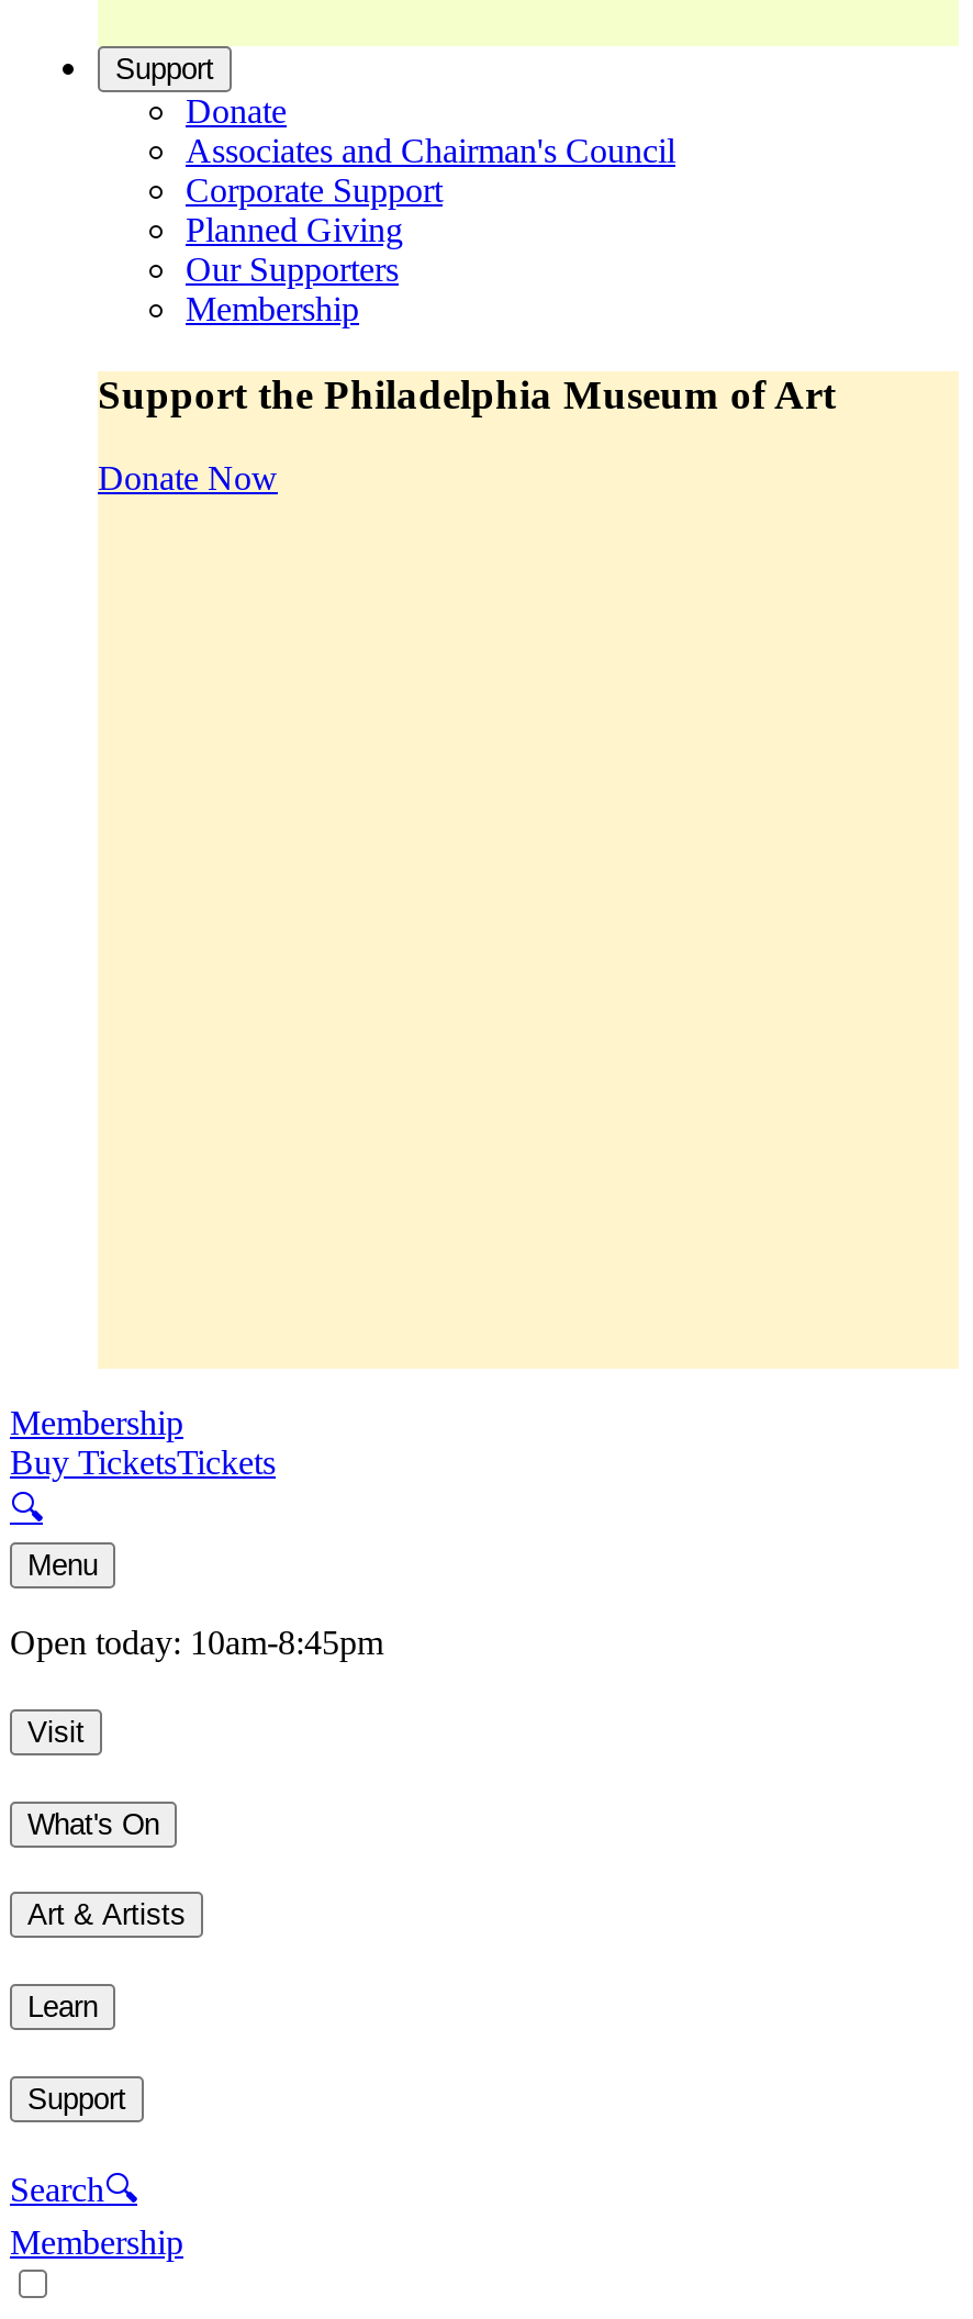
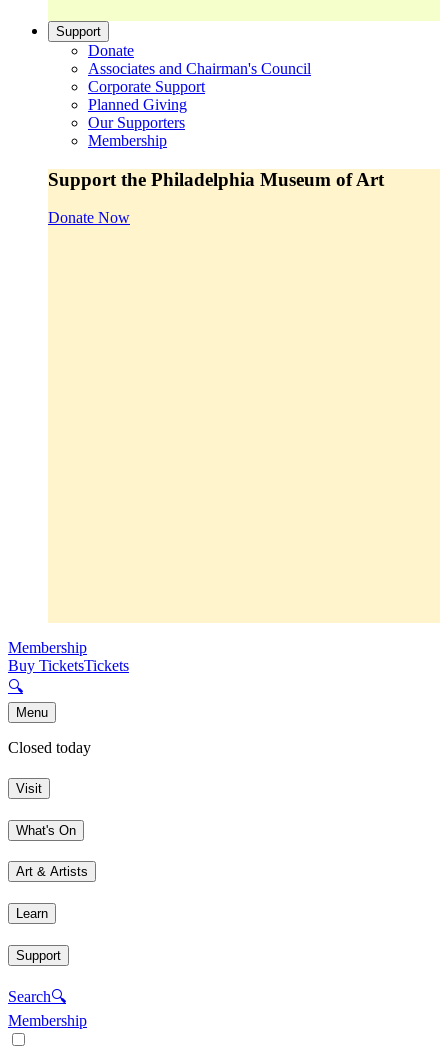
[10,1624,383,1662] Open today: 10am-8:45pm -> [8,739,91,756] Closed today

